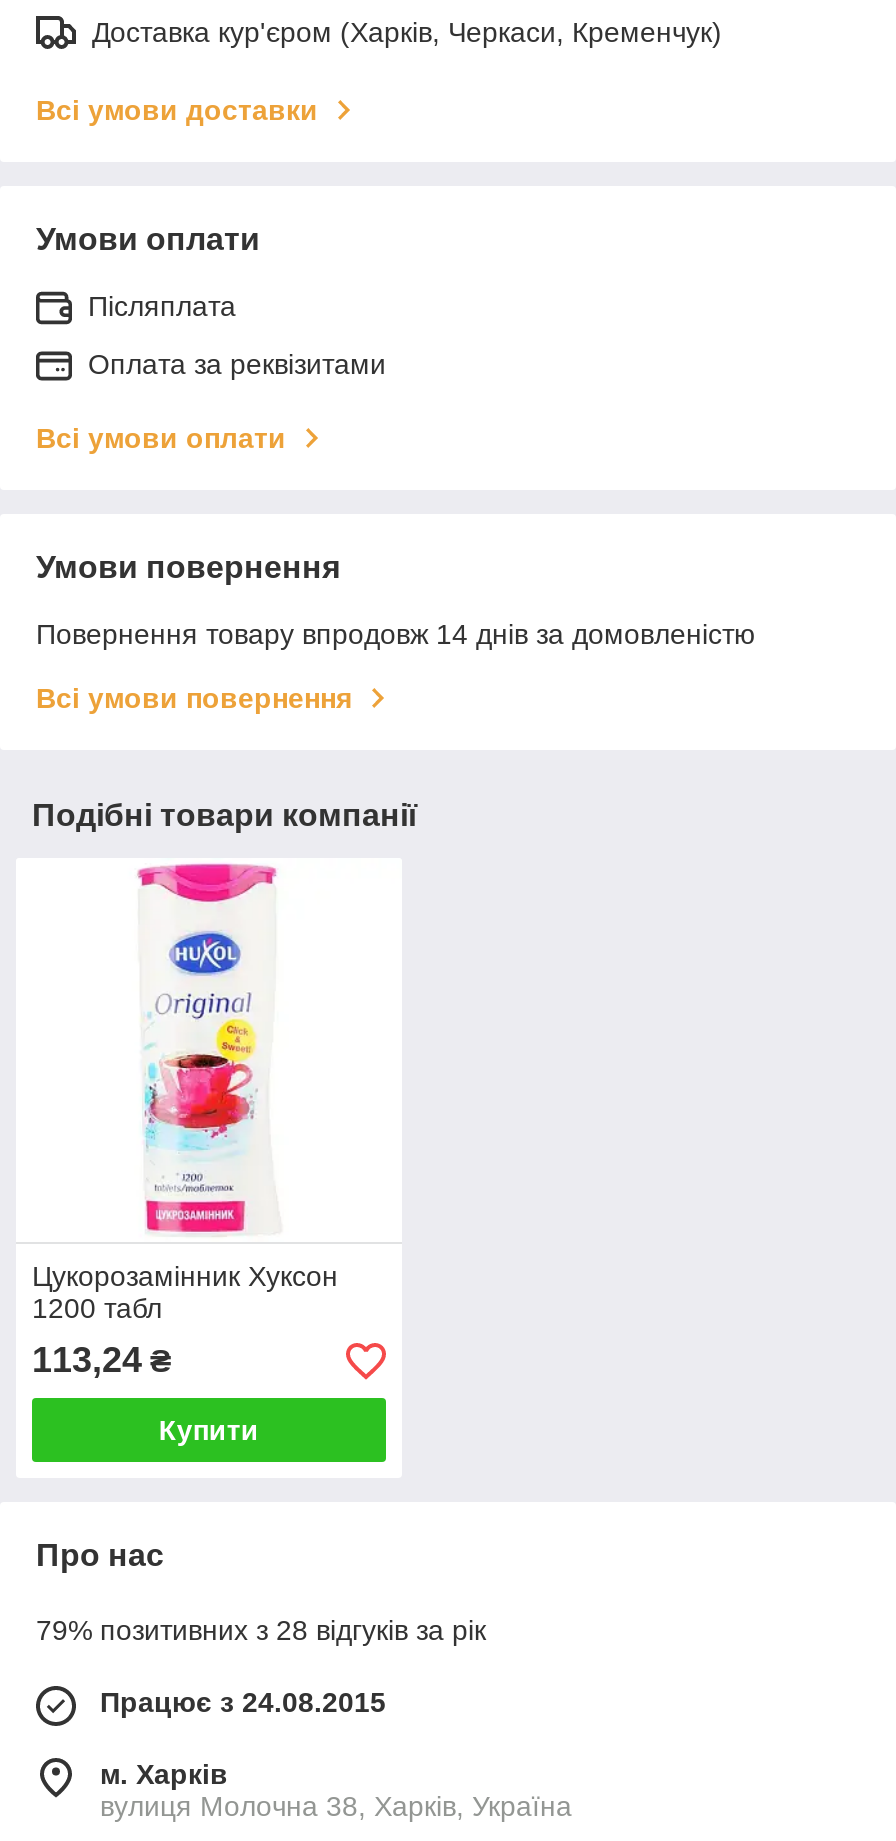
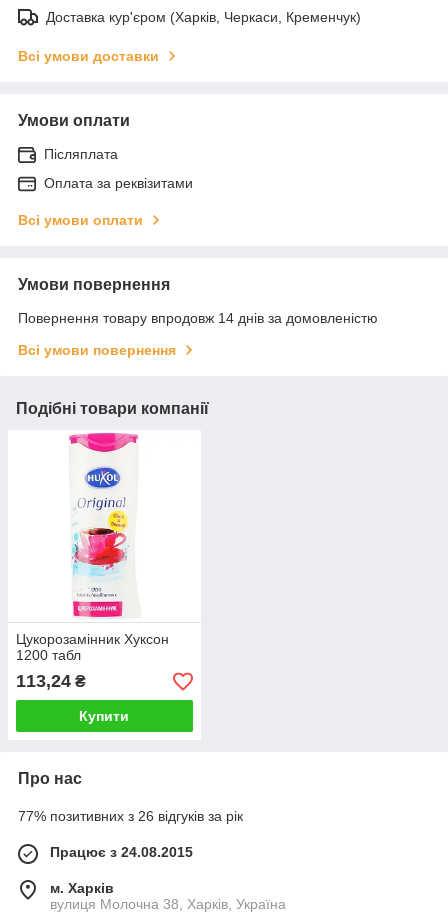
[36,1615,486,1647] 79% позитивних з 28 відгуків за рік -> [18,808,243,824] 77% позитивних з 26 відгуків за рік

